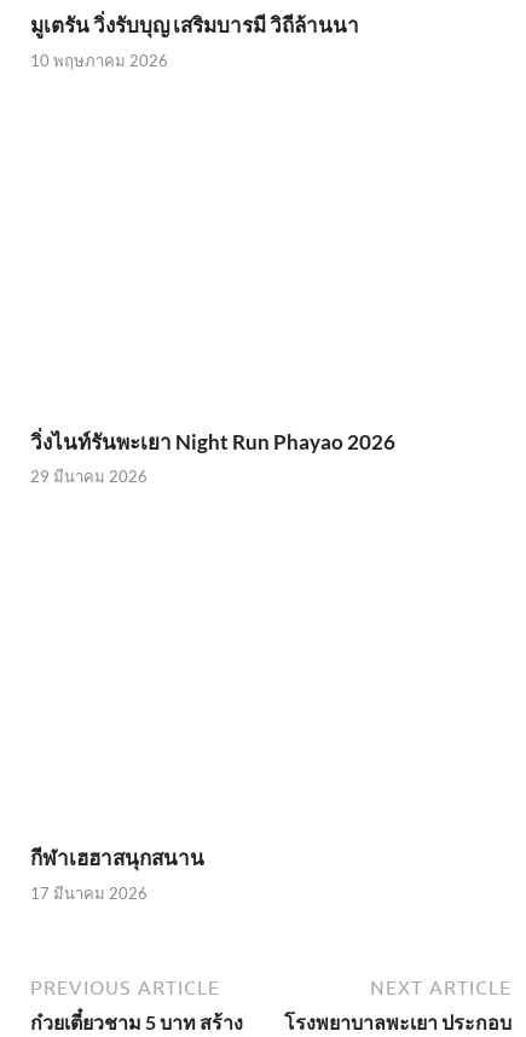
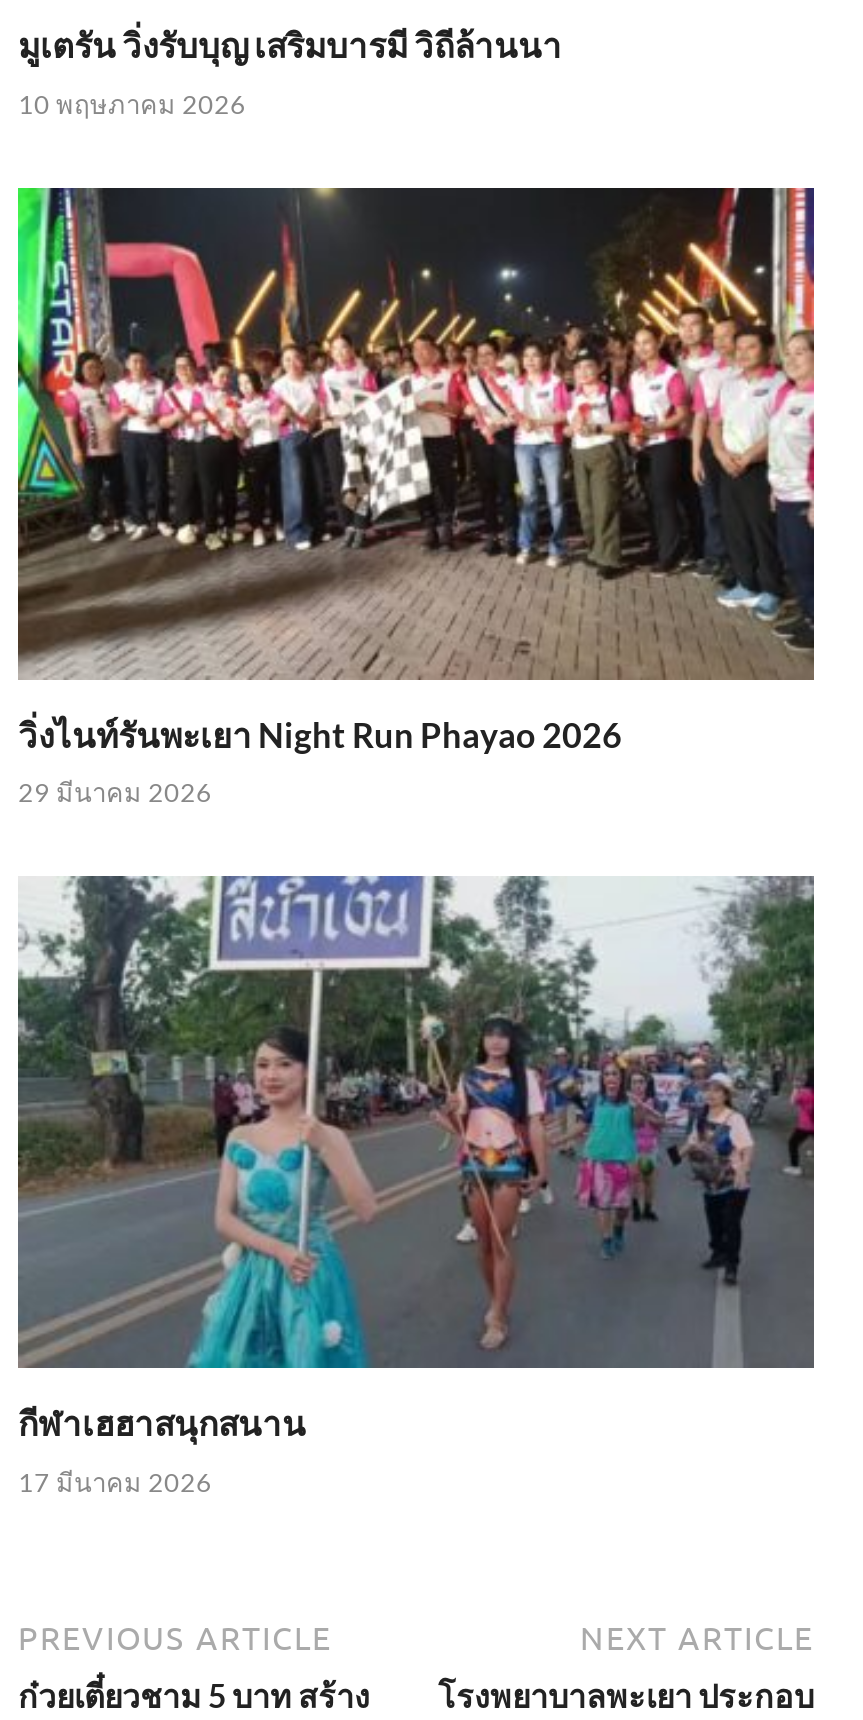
none -> [16,186,816,682] [image]
none -> [16,874,816,1370] [image]

